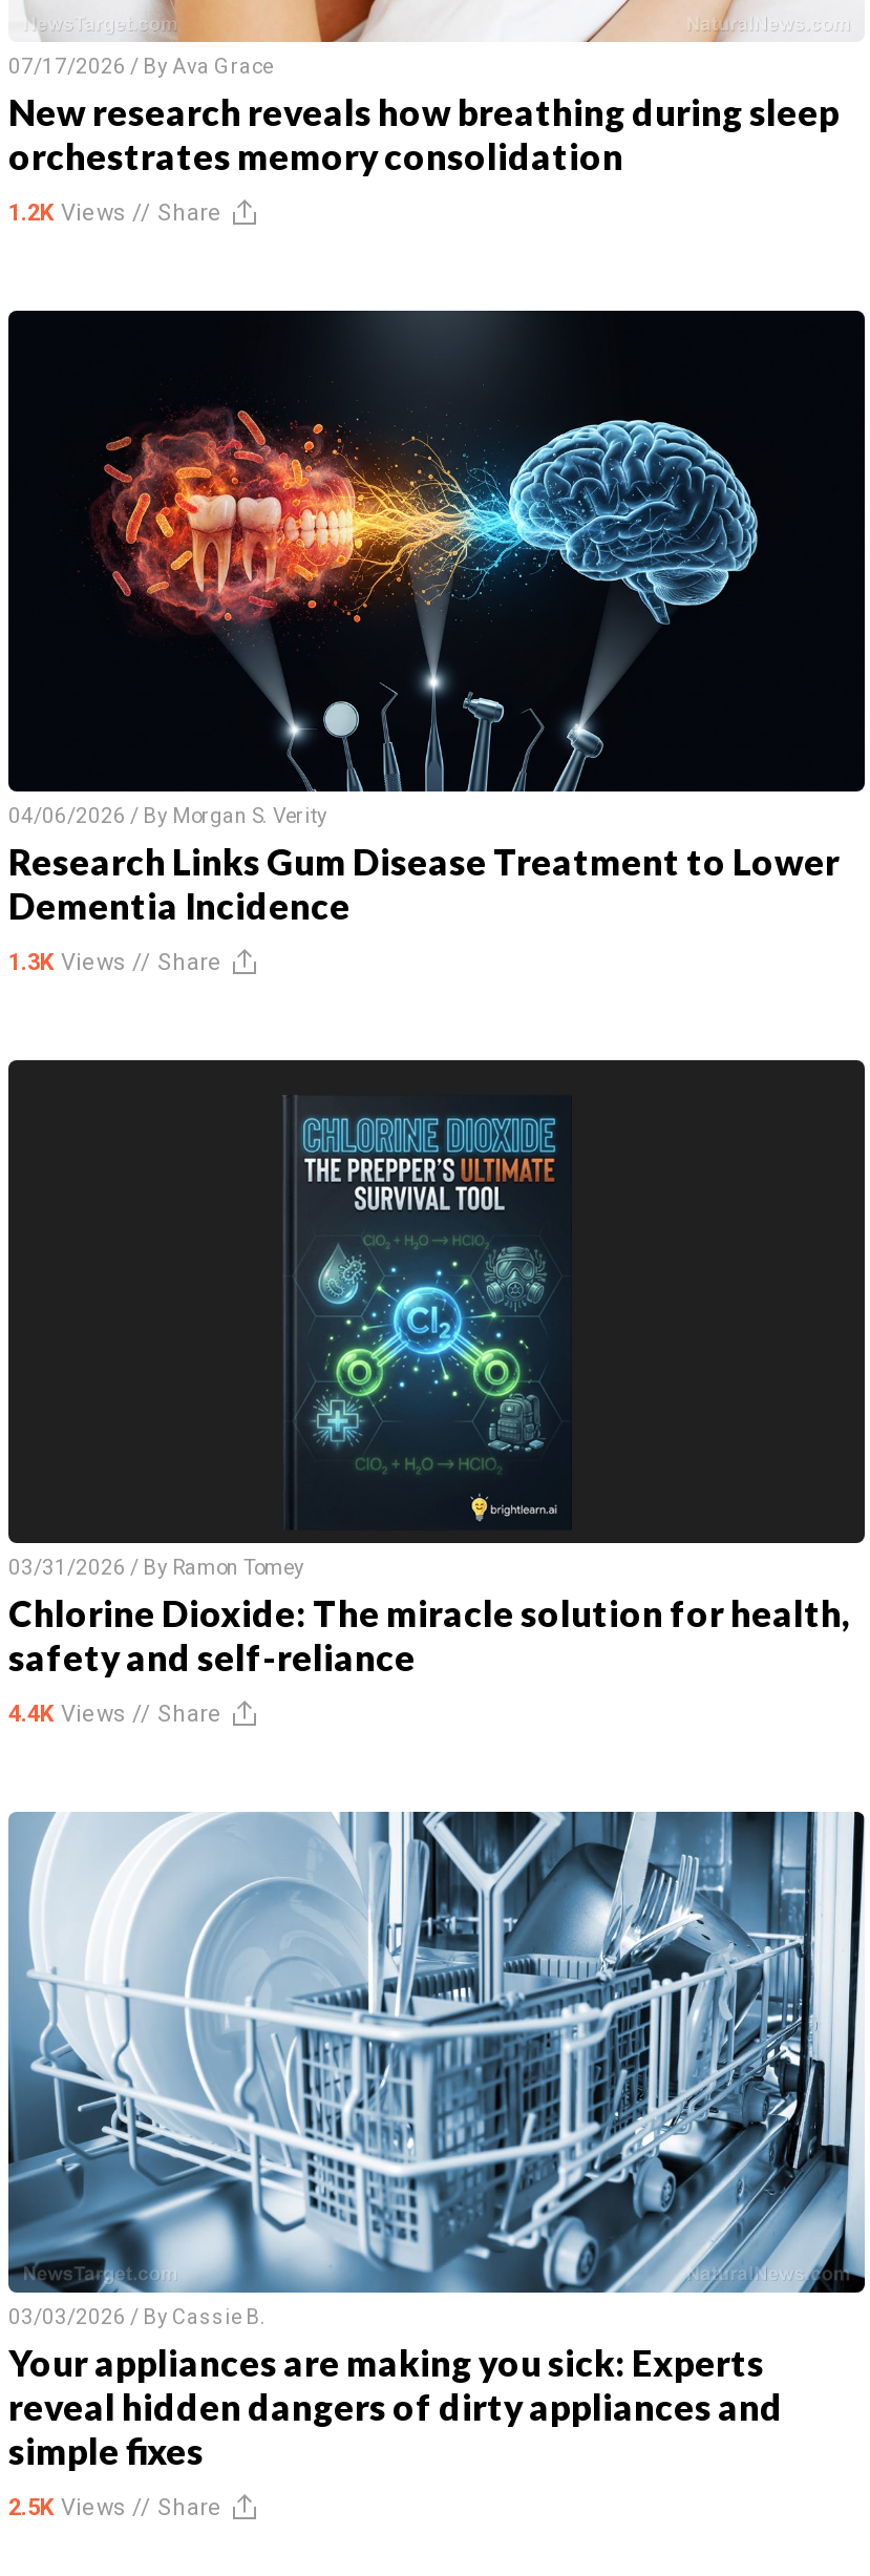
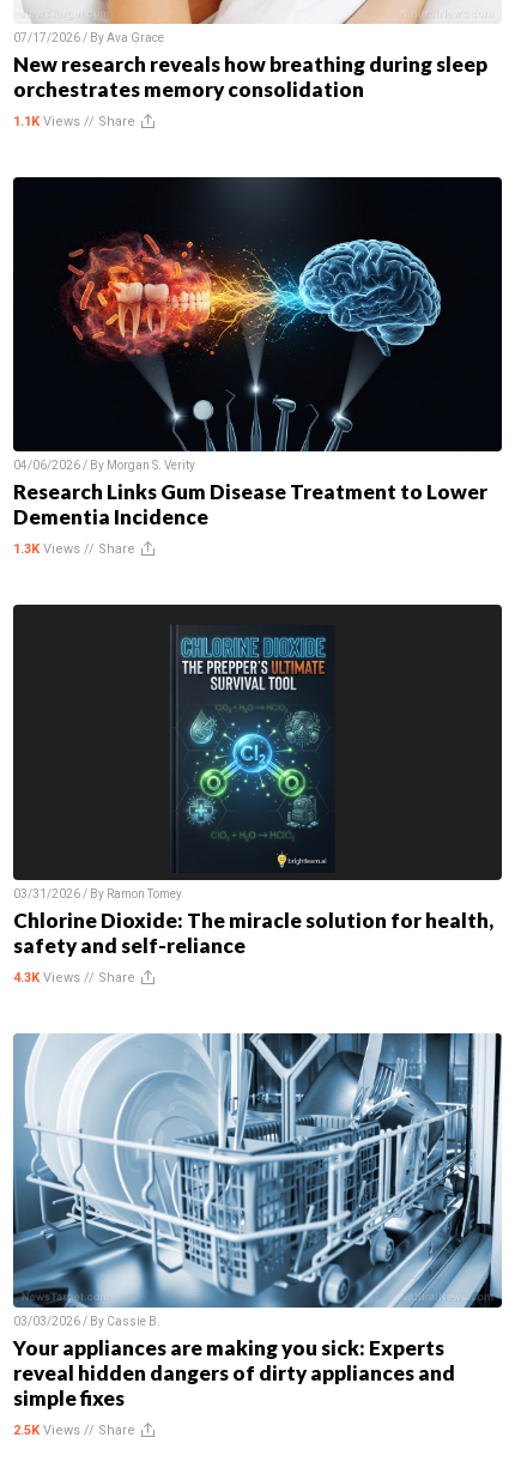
[8,198,222,226] 1.2K Views // Share -> [13,113,135,129] 1.1K Views // Share
[8,1699,222,1727] 4.4K Views // Share -> [13,969,135,985] 4.3K Views // Share

